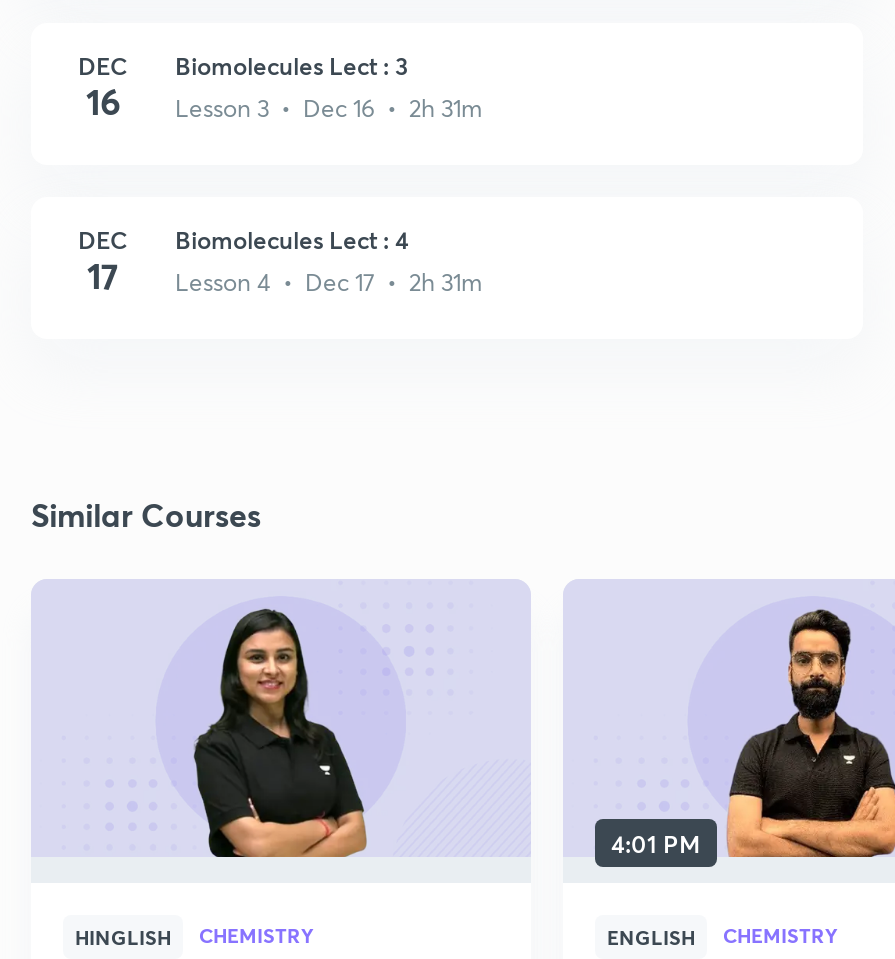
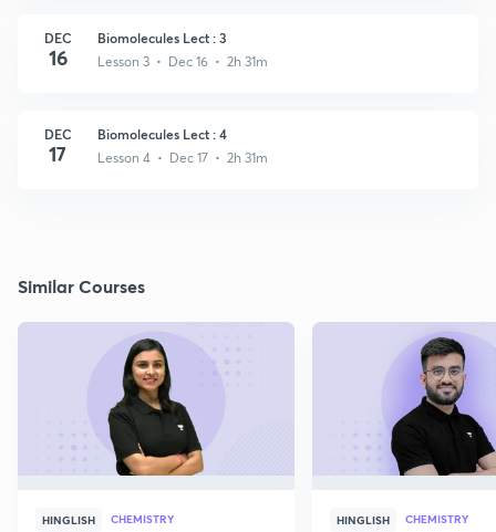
[607,607,889,950] [image] | 4:01 PM | ENGLISH -> [337,336,493,527] [image] | HINGLISH

